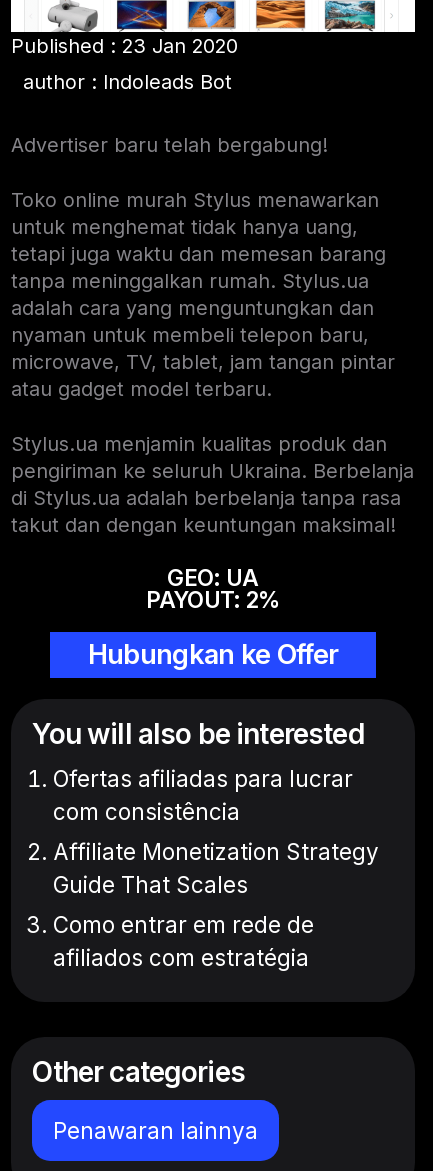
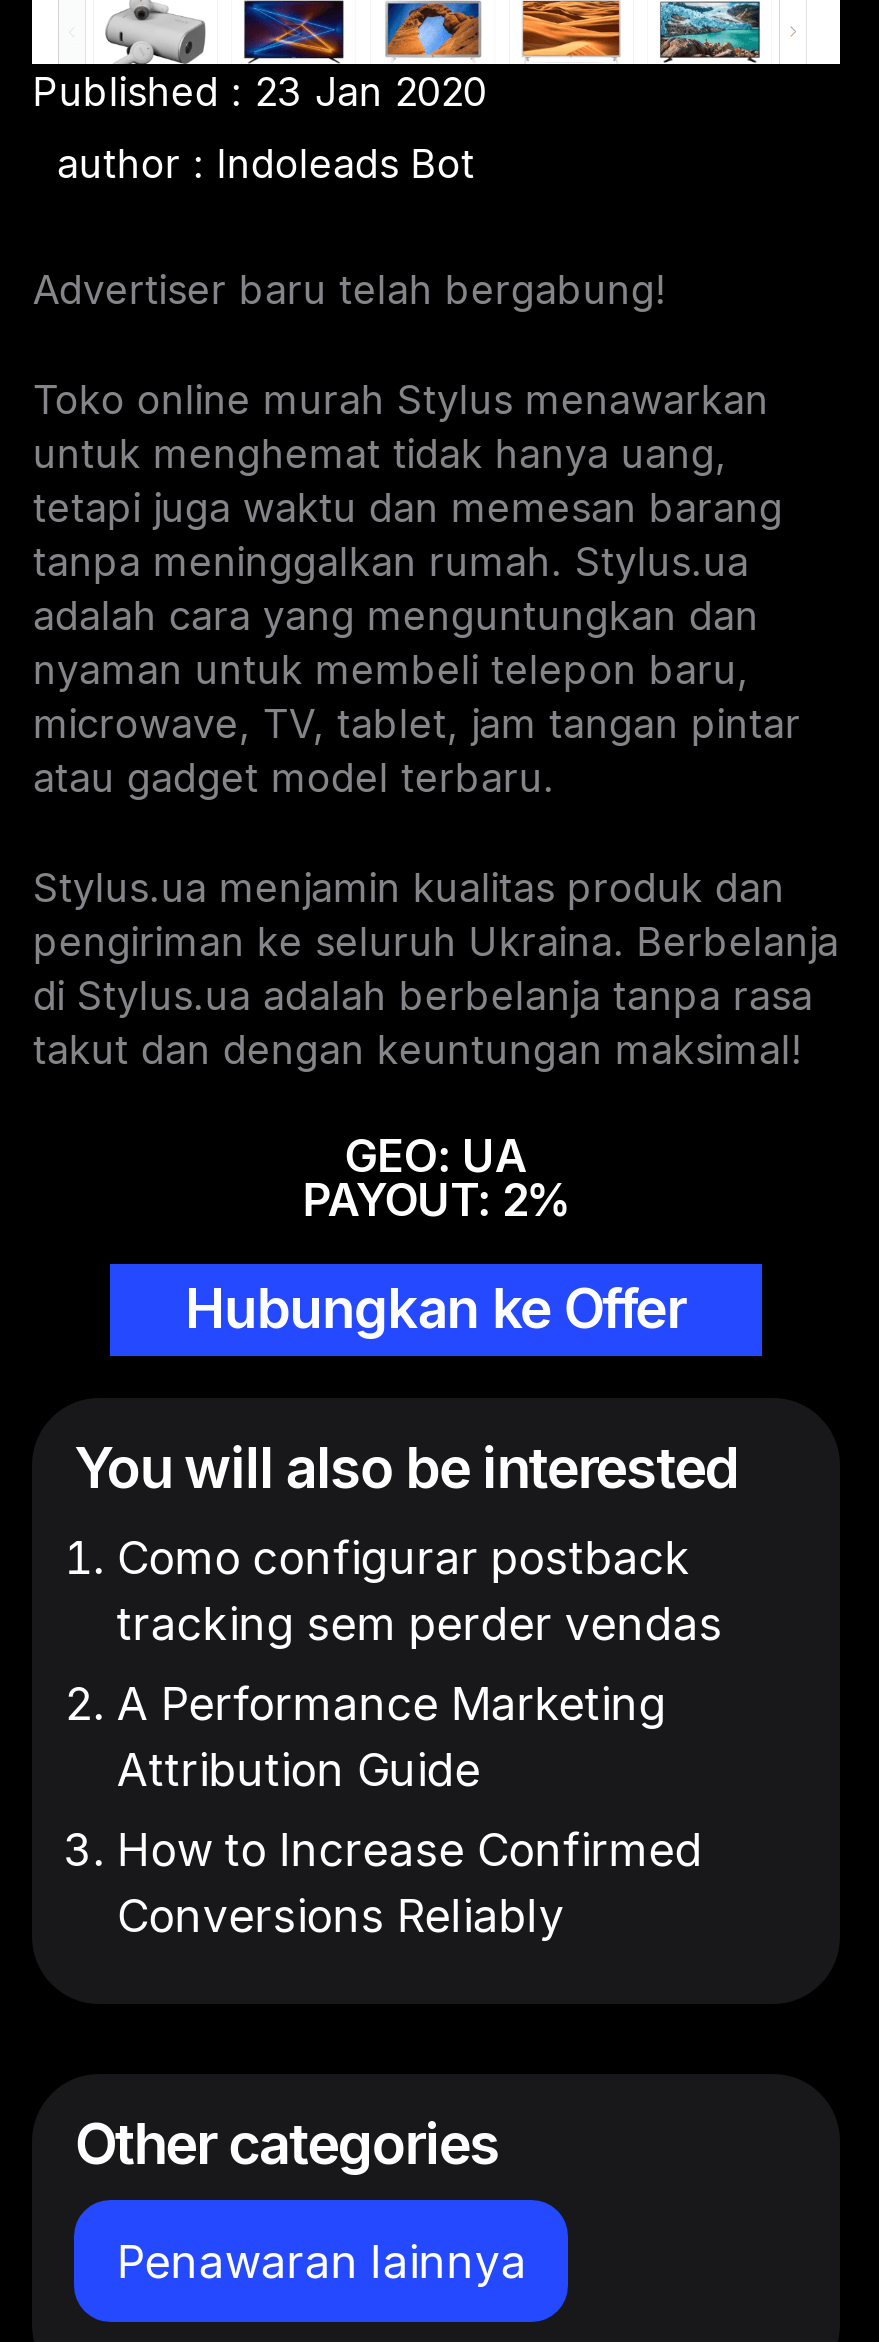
[53,765,353,825] Ofertas afiliadas para lucrar | com consistência -> [117,1530,723,1650] Como configurar postback | tracking sem perder vendas
[53,838,379,898] Affiliate Monetization Strategy | Guide That Scales -> [117,1676,667,1796] A Performance Marketing | Attribution Guide
[53,911,314,971] Como entrar em rede de | afiliados com estratégia -> [117,1822,703,1942] How to Increase Confirmed | Conversions Reliably

